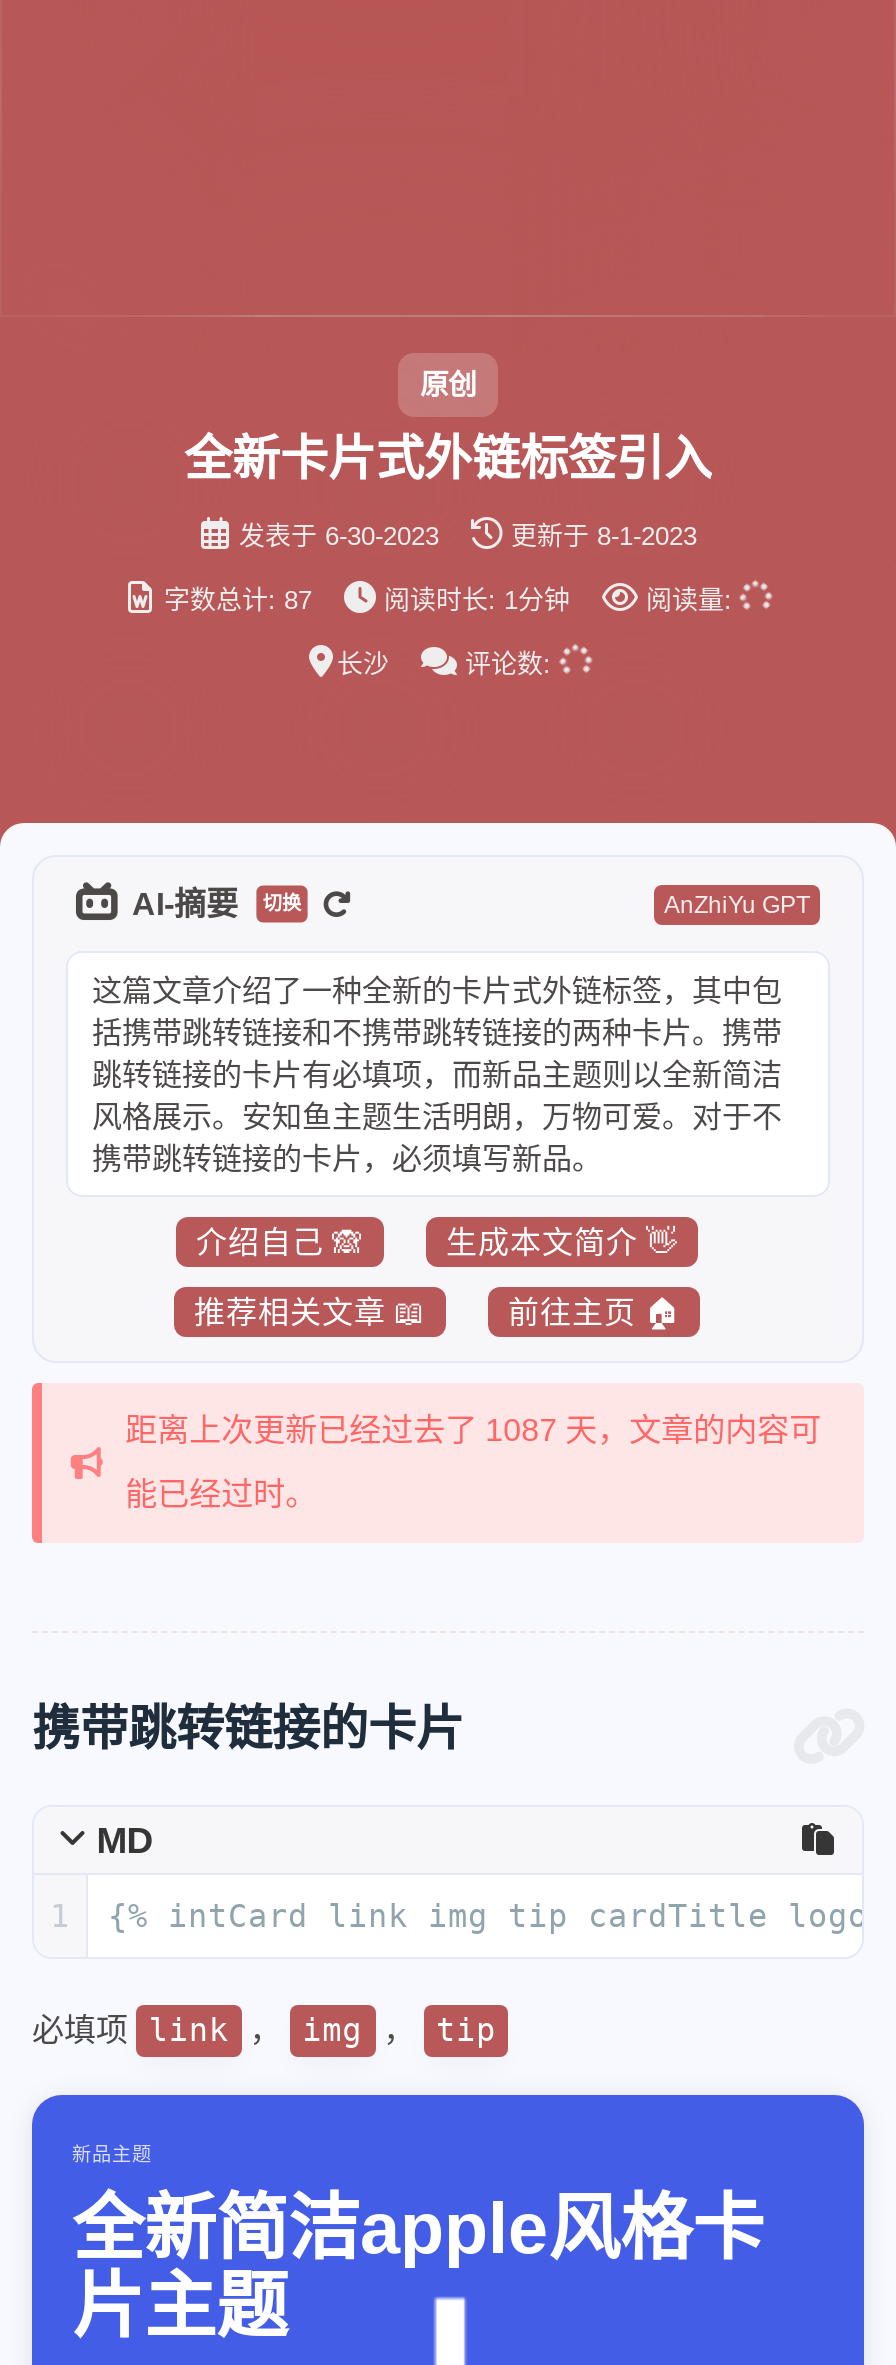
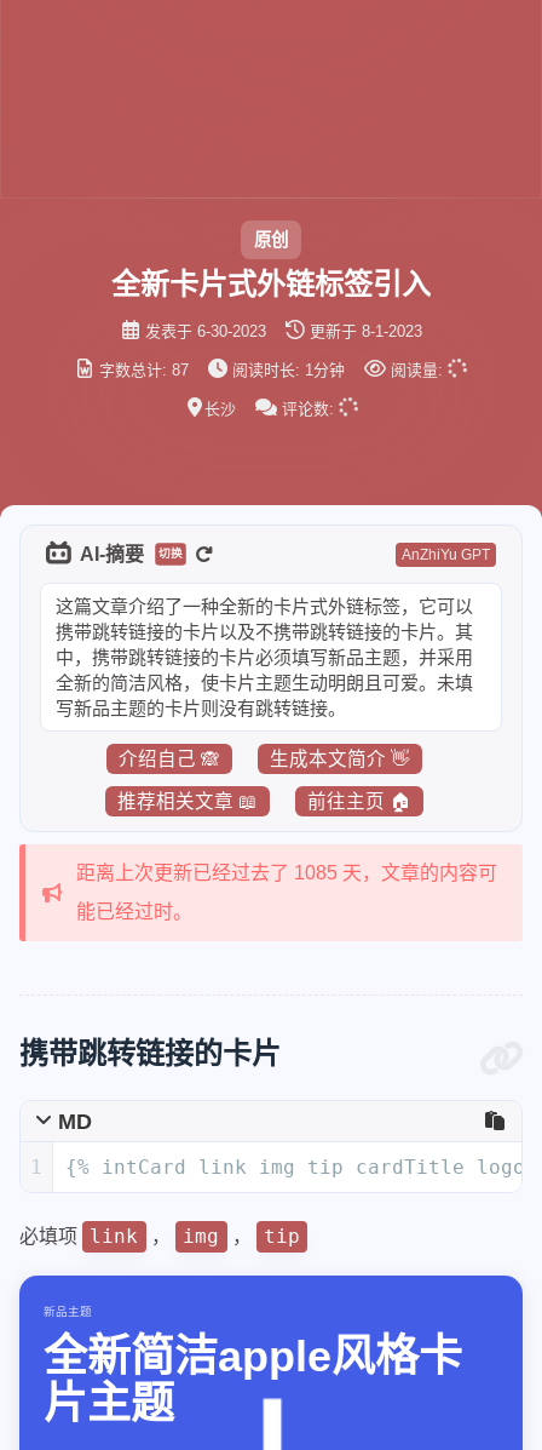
[92,973,782,1175] 这篇文章介绍了一种全新的卡片式外链标签，其中包 | 括携带跳转链接和不携带跳转链接的两种卡片。携带 | 跳转链接的卡片有必填项，而新品主题则以全新简洁 | 风格展示。安知鱼主题生活明朗，万物可爱。对于不 | 携带跳转链接的卡片，必须填写新品。 -> [56,596,473,718] 这篇文章介绍了一种全新的卡片式外链标签，它可以 | 携带跳转链接的卡片以及不携带跳转链接的卡片。其 | 中，携带跳转链接的卡片必须填写新品主题，并采用 | 全新的简洁风格，使卡片主题生动明朗且可爱。未填 | 写新品主题的卡片则没有跳转链接。
[125,1413,821,1447] 距离上次更新已经过去了 1087 天，文章的内容可 -> [76,862,497,883] 距离上次更新已经过去了 1085 天，文章的内容可

